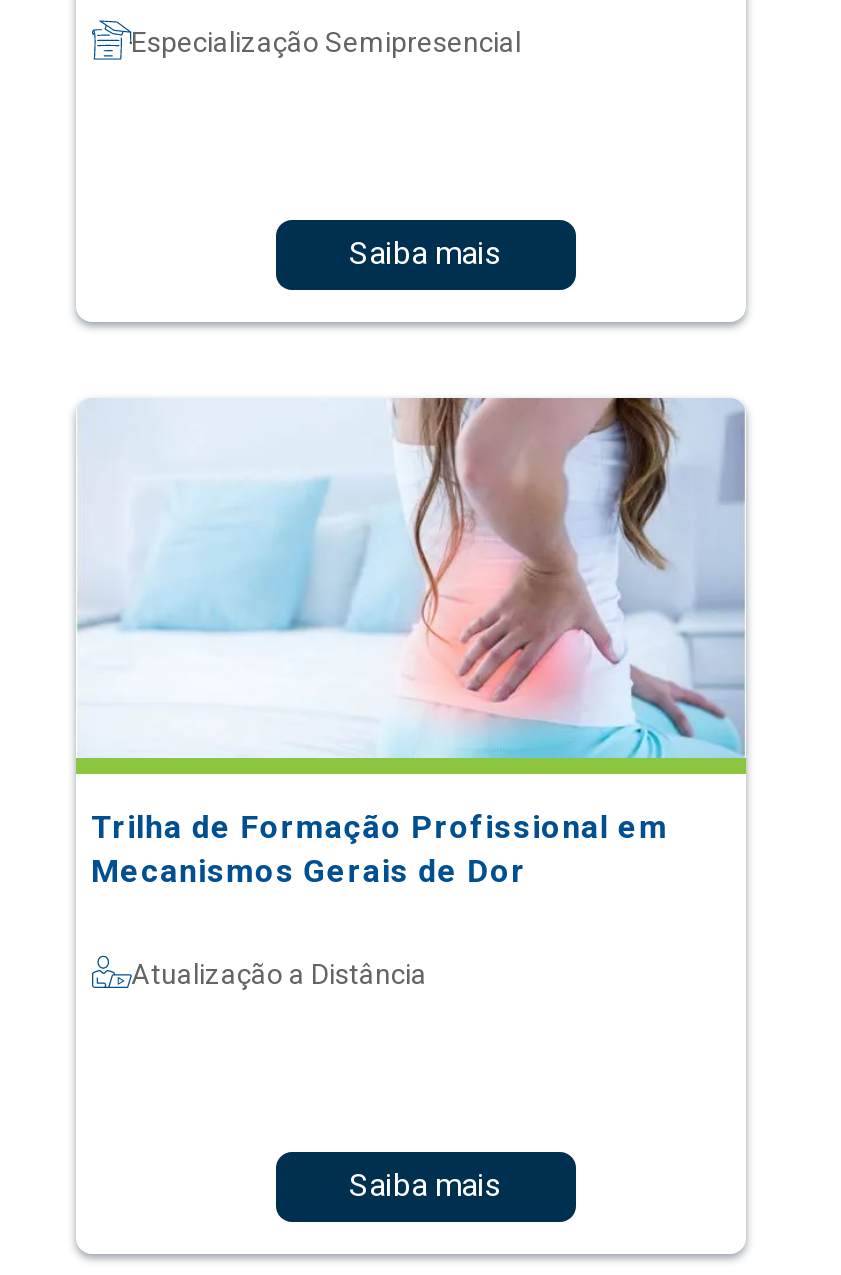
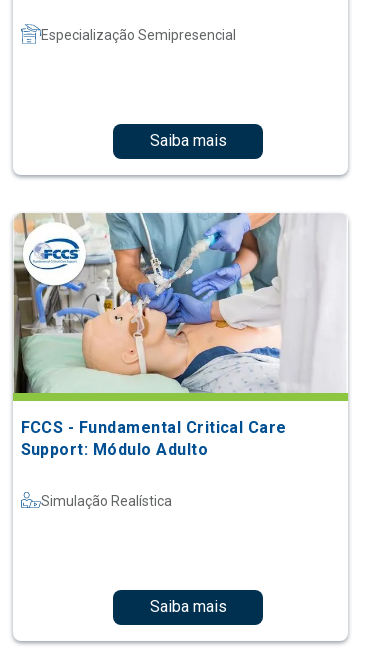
[76,396,746,890] [image] | Trilha de Formação Profissional em | Mecanismos Gerais de Dor -> [13,212,347,459] [image] | FCCS - Fundamental Critical Care | Support: Módulo Adulto
[131,958,427,990] Atualização a Distância -> [40,493,171,509] Simulação Realística

